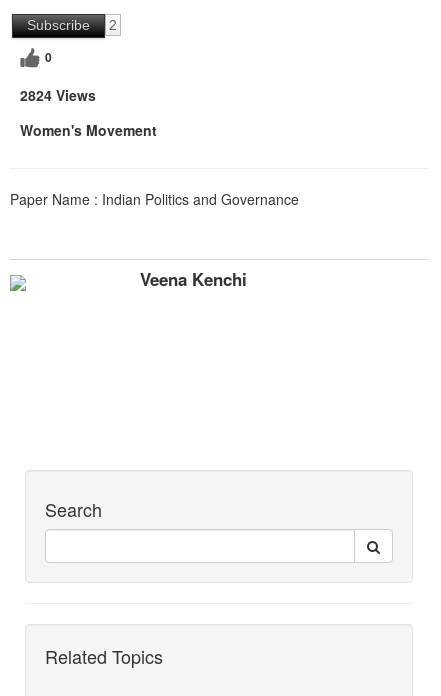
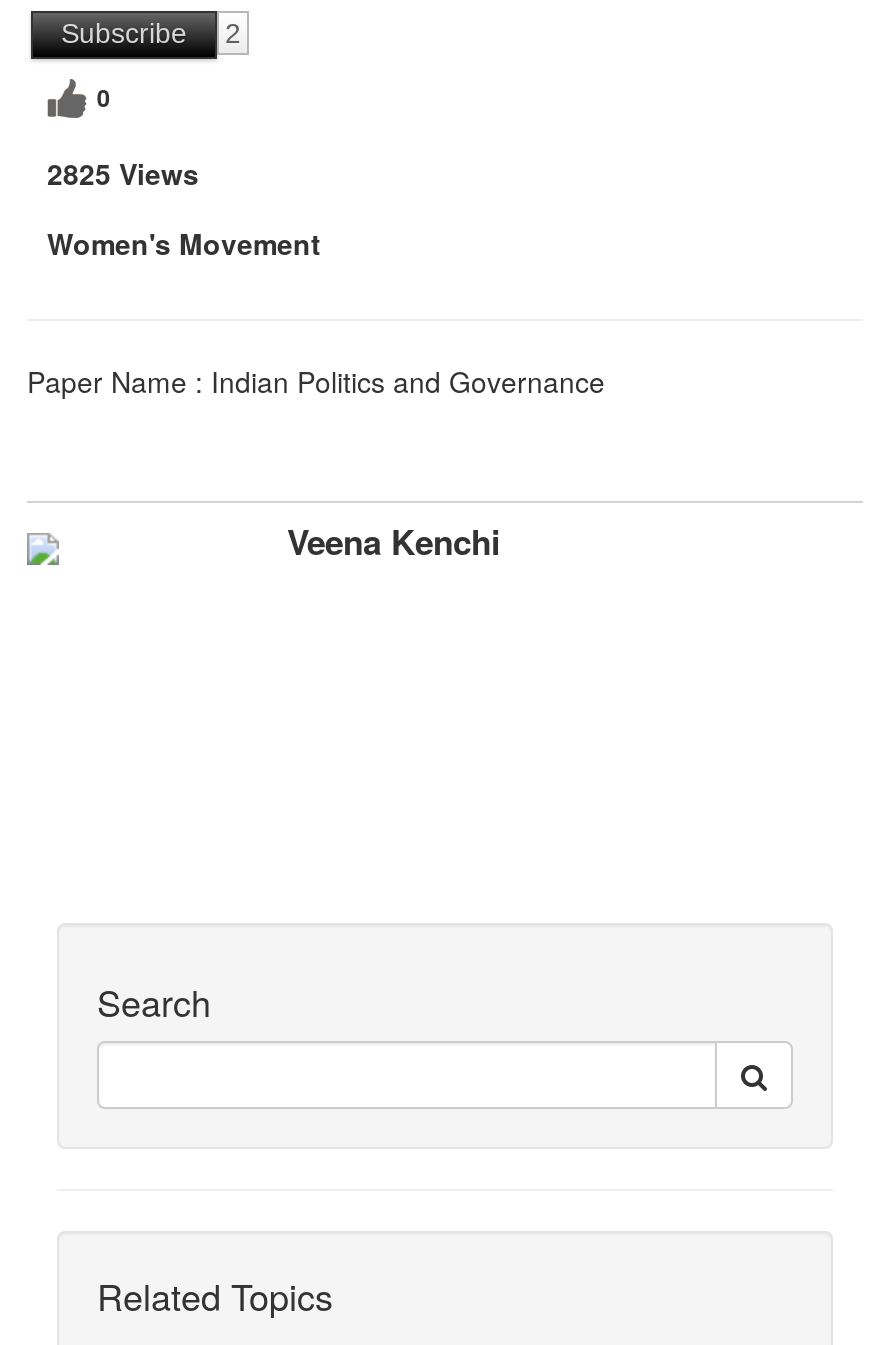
[20,85,96,105] 2824 Views -> [47,154,199,194] 2825 Views

